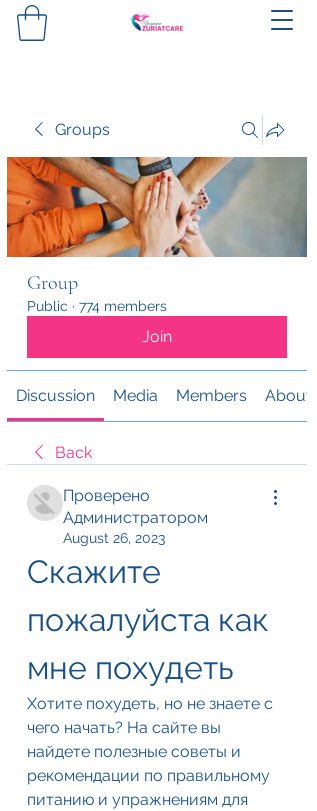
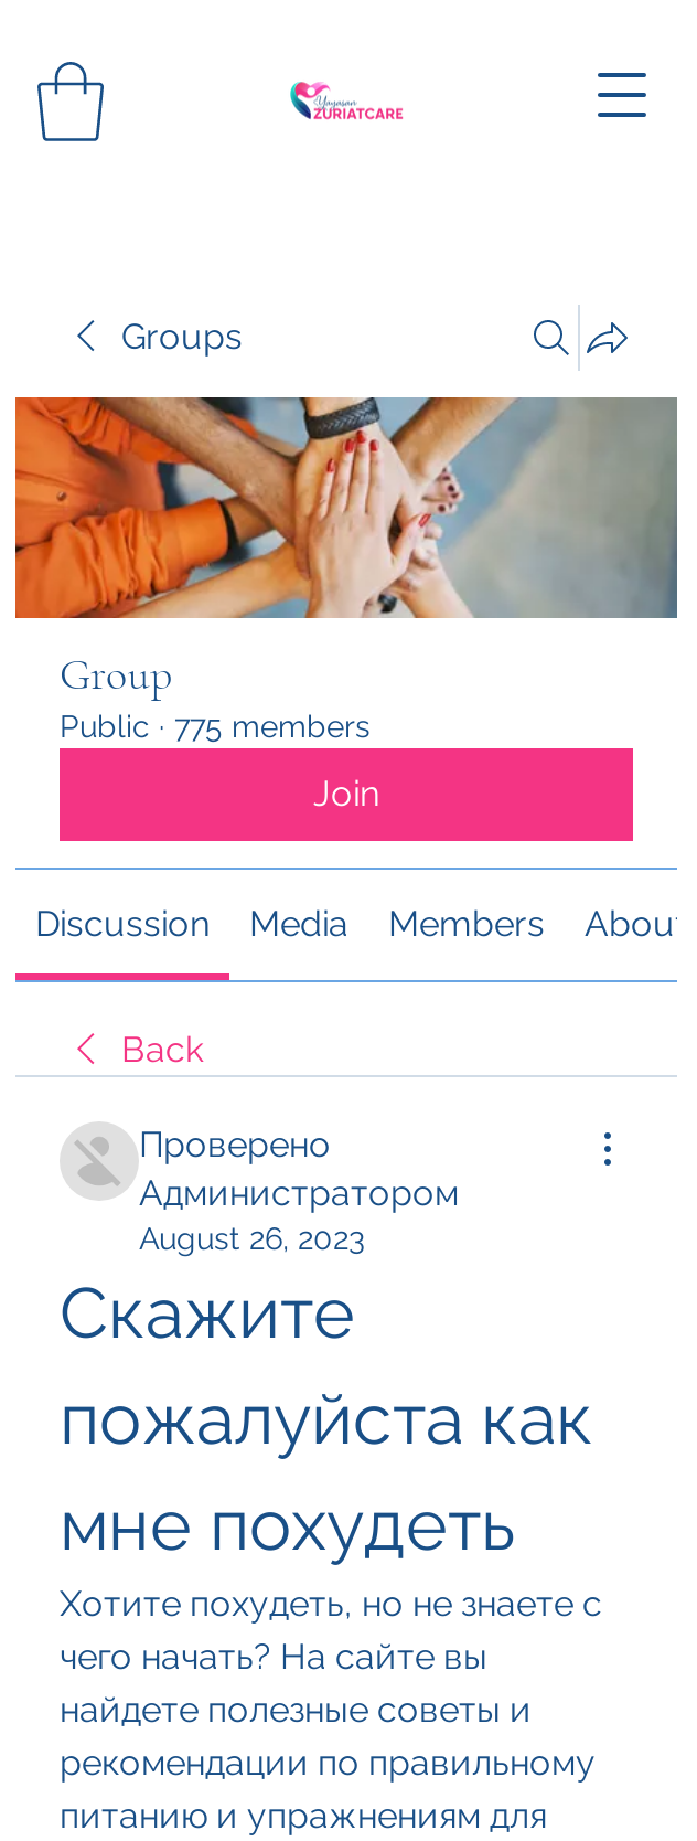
[27,298,167,314] Public · 774 members -> [60,708,371,743] Public · 775 members

